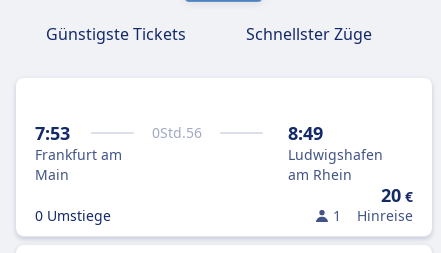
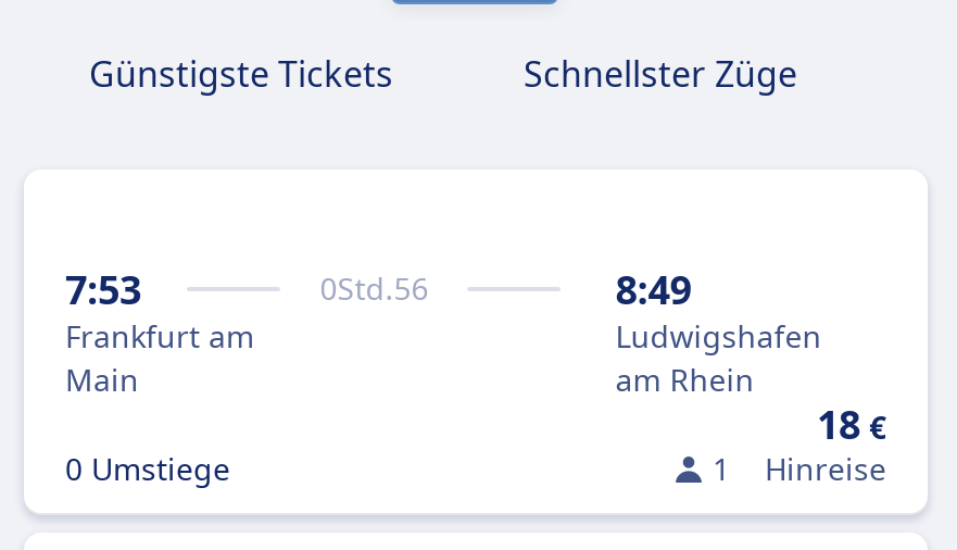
[381,183,413,207] 20 € -> [817,398,886,450] 18 €

